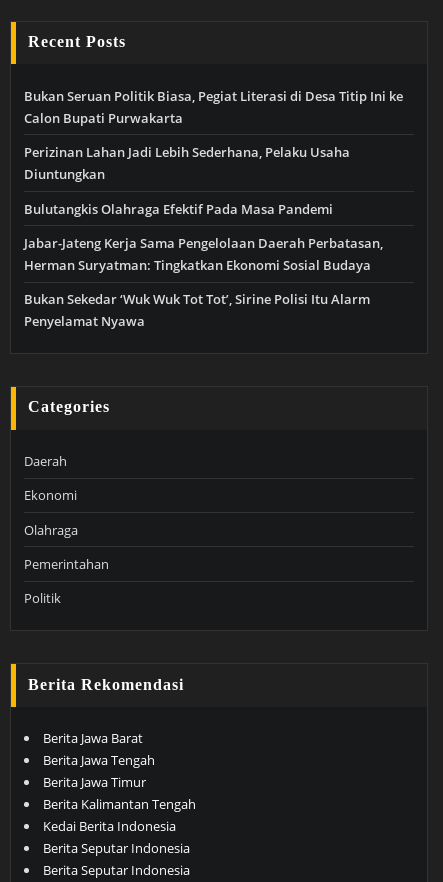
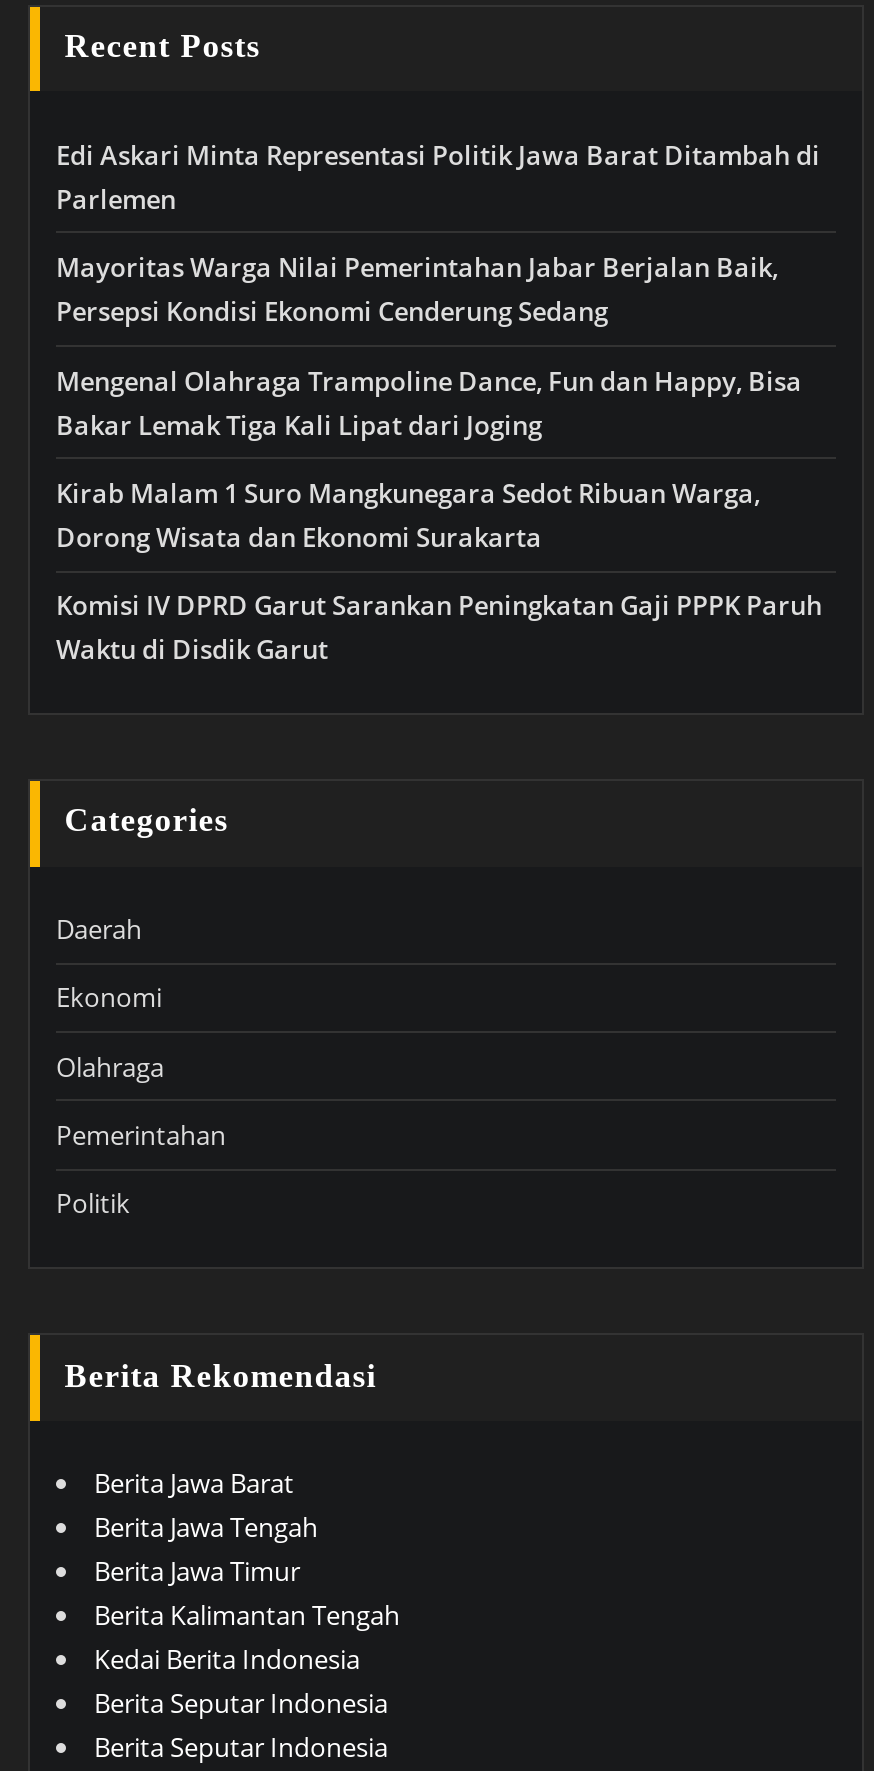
[24,87,403,127] Bukan Seruan Politik Biasa, Pegiat Literasi di Desa Titip Ini ke | Calon Bupati Purwakarta -> [56,137,820,217] Edi Askari Minta Representasi Politik Jawa Barat Ditambah di | Parlemen
[24,143,350,183] Perizinan Lahan Jadi Lebih Sederhana, Pelaku Usaha | Diuntungkan -> [56,249,778,329] Mayoritas Warga Nilai Pemerintahan Jabar Berjalan Baik, | Persepsi Kondisi Ekonomi Cenderung Sedang
[24,199,333,217] Bulutangkis Olahraga Efektif Pada Masa Pandemi -> [56,362,802,442] Mengenal Olahraga Trampoline Dance, Fun dan Happy, Bisa | Bakar Lemak Tiga Kali Lipat dari Joging
[24,234,383,274] Jabar-Jateng Kerja Sama Pengelolaan Daerah Perbatasan, | Herman Suryatman: Tingkatkan Ekonomi Sosial Budaya -> [56,475,760,555] Kirab Malam 1 Suro Mangkunegara Sedot Ribuan Warga, | Dorong Wisata dan Ekonomi Surakarta
[24,290,370,330] Bukan Sekedar ‘Wuk Wuk Tot Tot’, Sirine Polisi Itu Alarm | Penyelamat Nyawa -> [56,588,822,668] Komisi IV DPRD Garut Sarankan Peningkatan Gaji PPPK Paruh | Waktu di Disdik Garut

